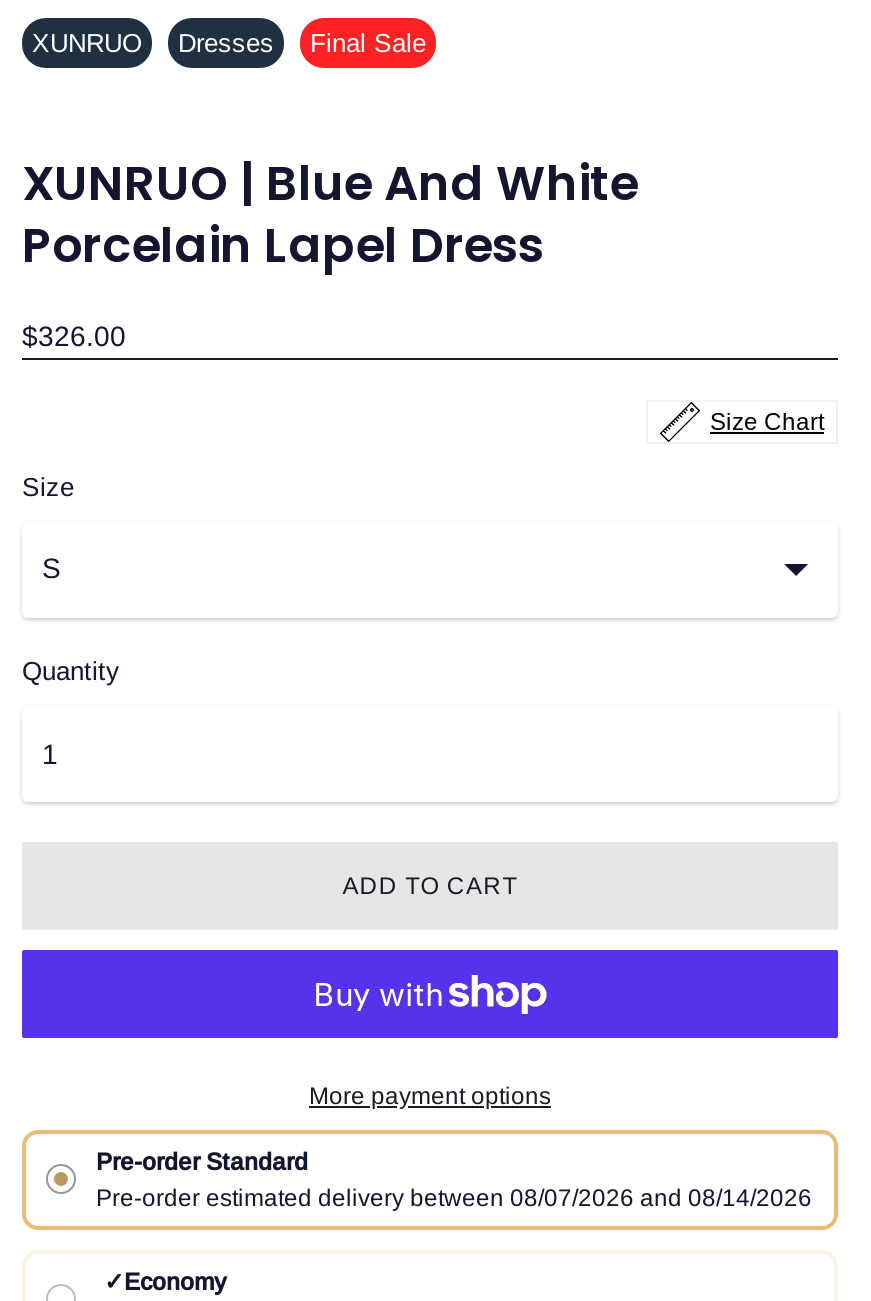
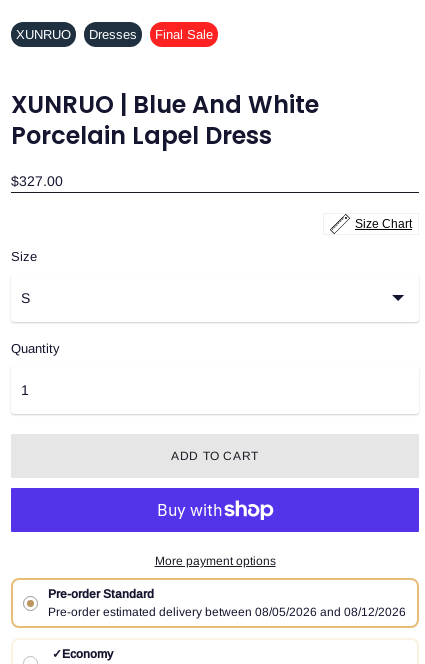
[22,320,126,352] $326.00 -> [11,173,63,189] $327.00
[96,1184,812,1212] Pre-order estimated delivery between 08/07/2026 and 08/14/2026 -> [48,605,406,619] Pre-order estimated delivery between 08/05/2026 and 08/12/2026

